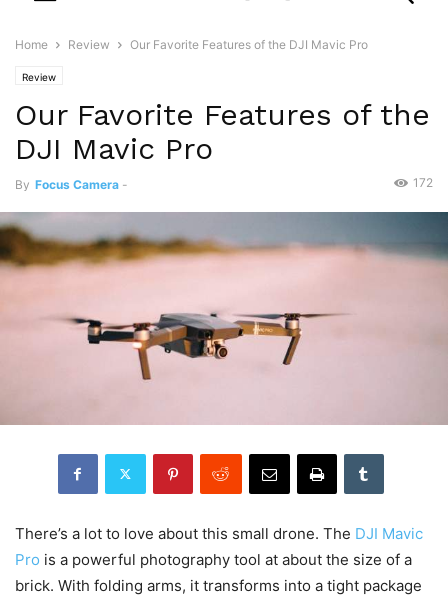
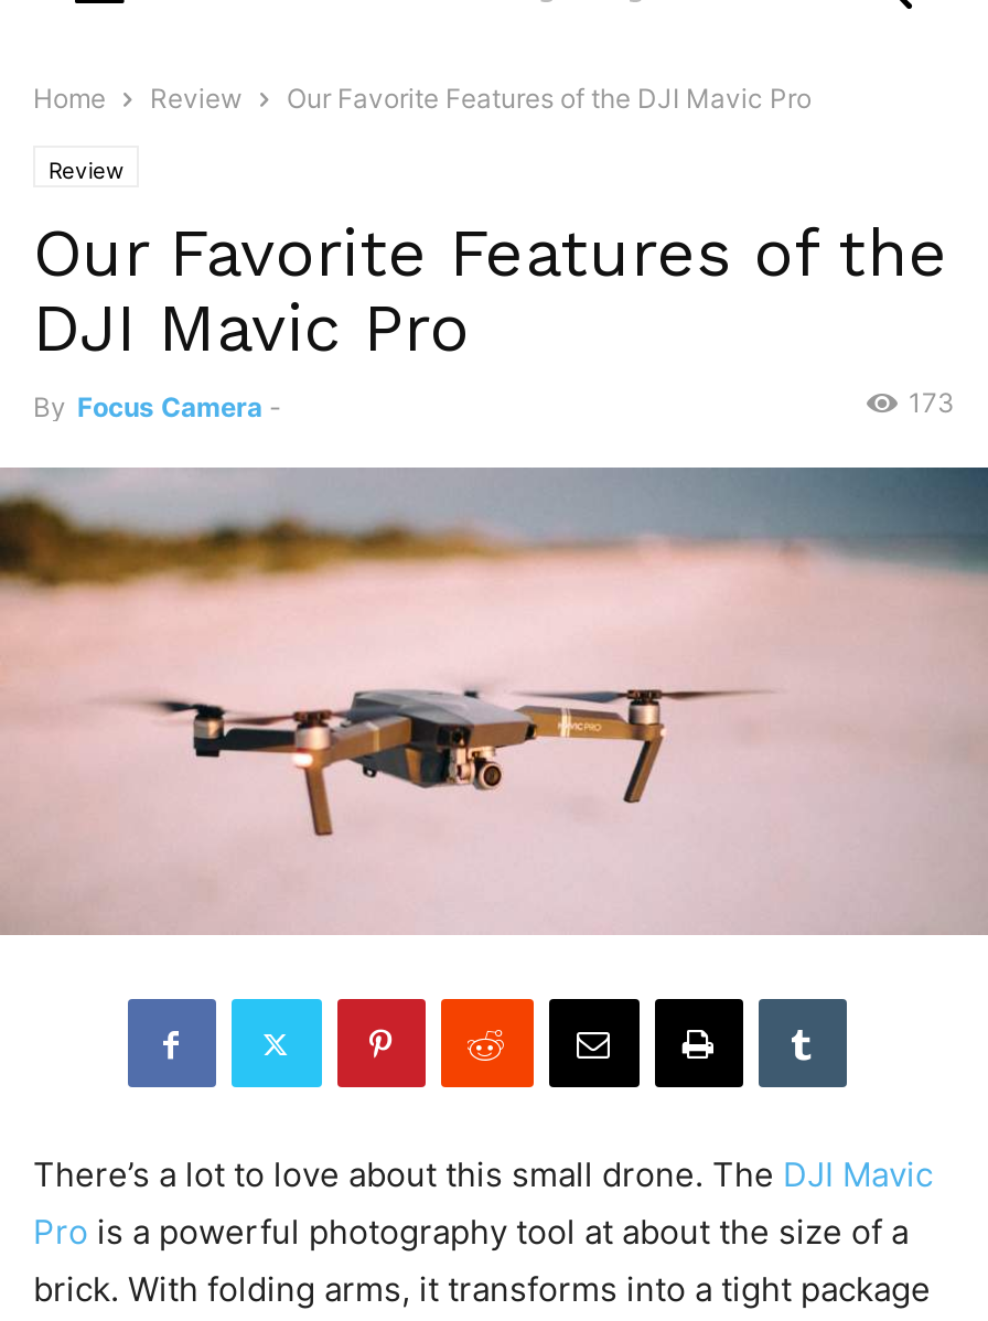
[413,175,433,190] 172 -> [909,386,955,419] 173

